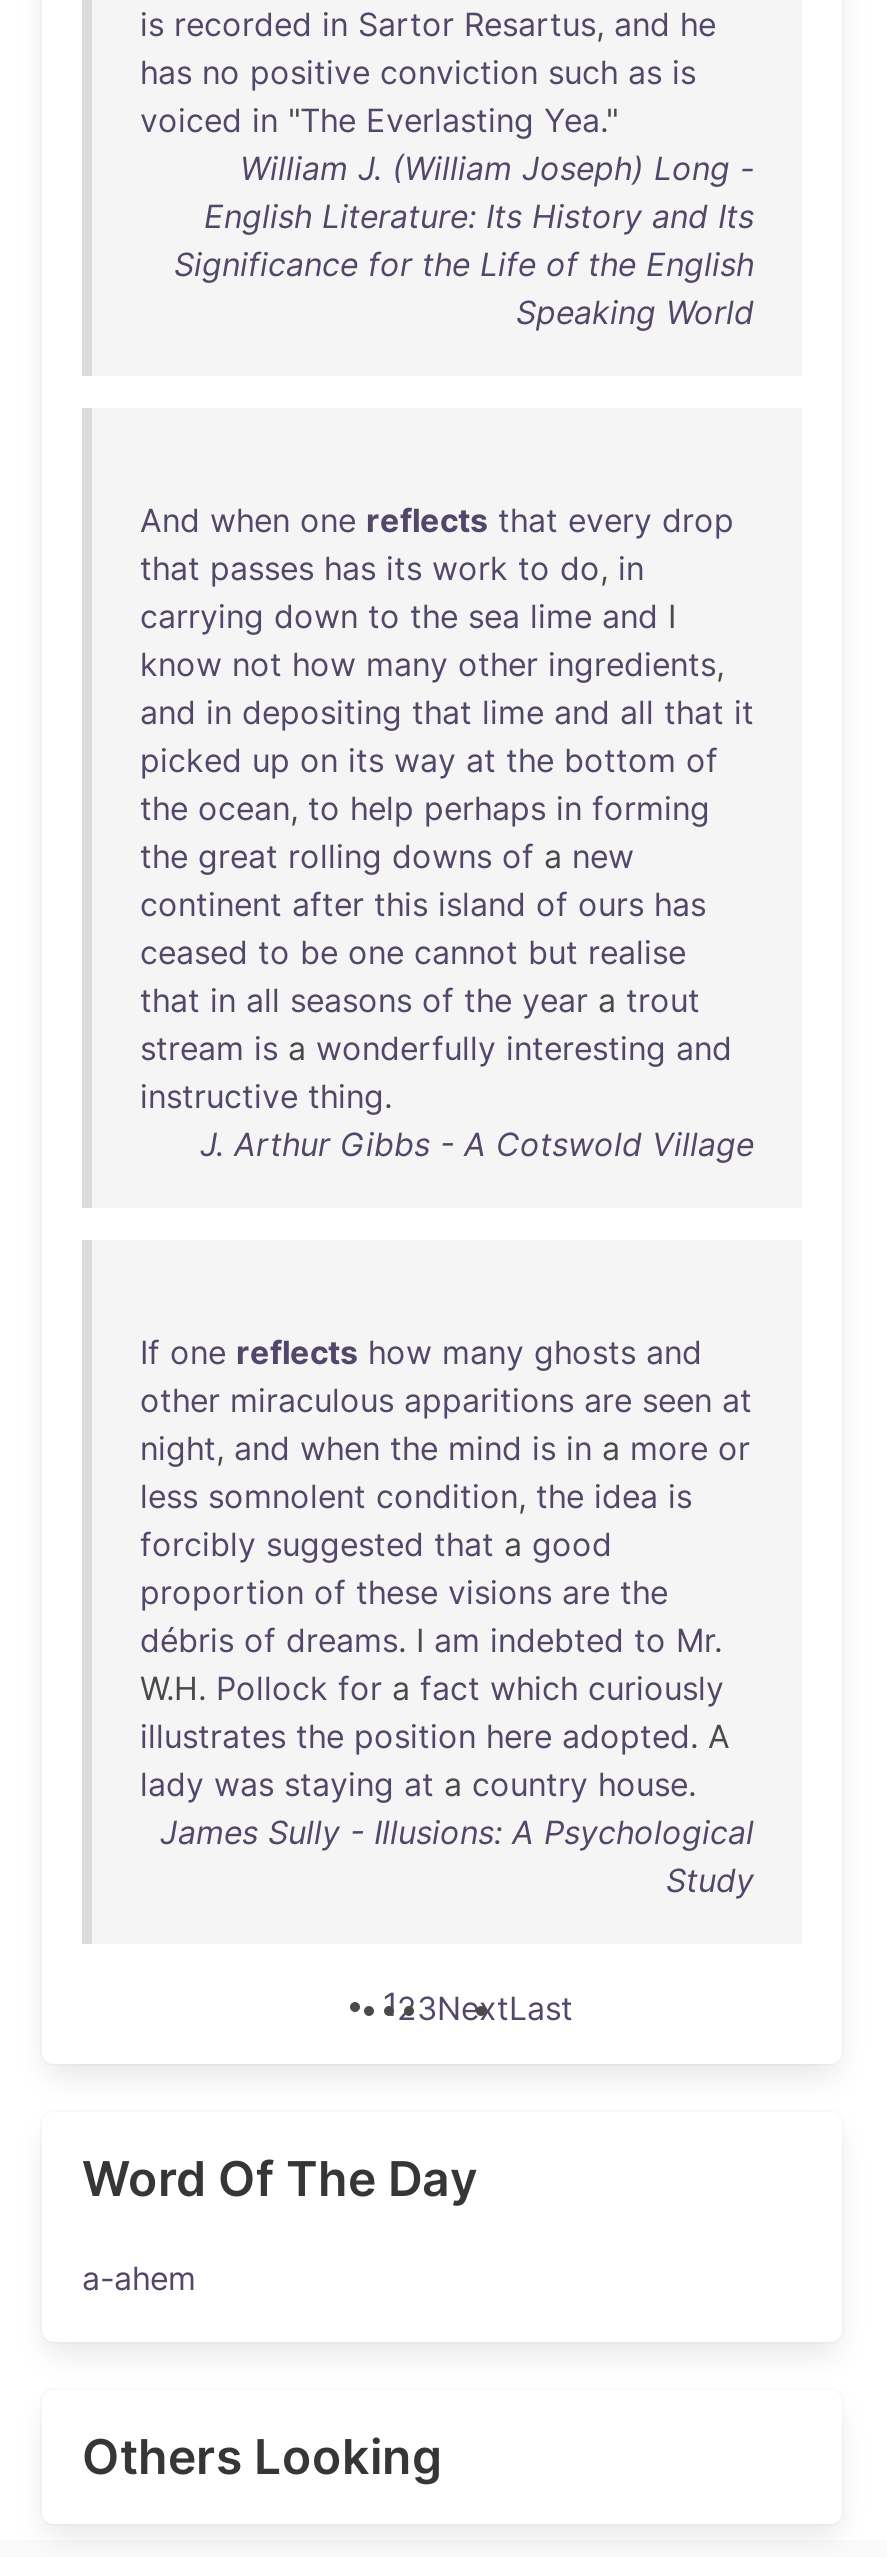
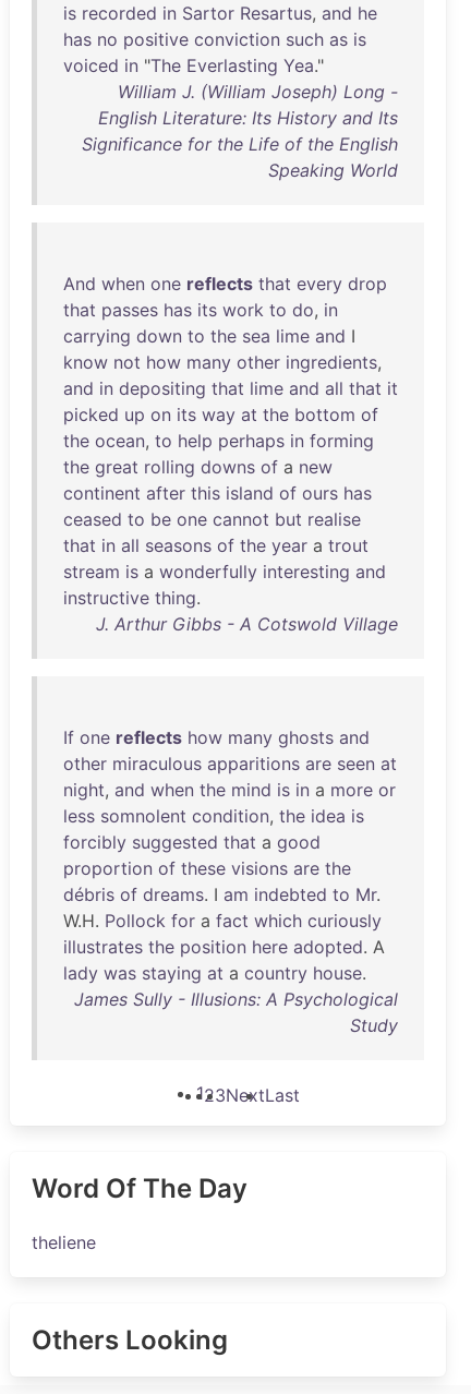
[82,2258,196,2298] a-ahem -> [32,1231,96,1253] theliene

